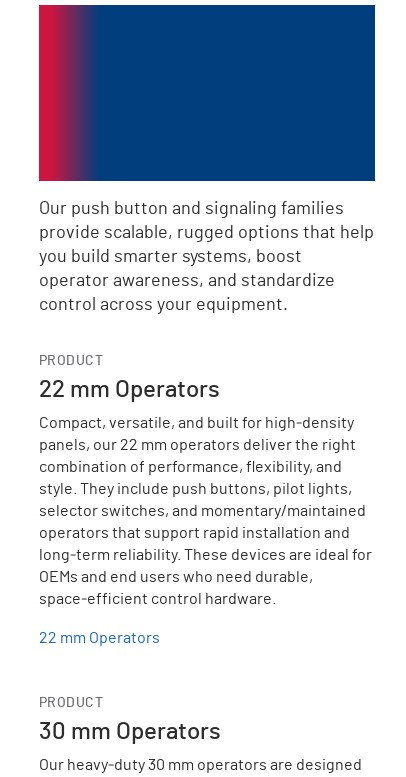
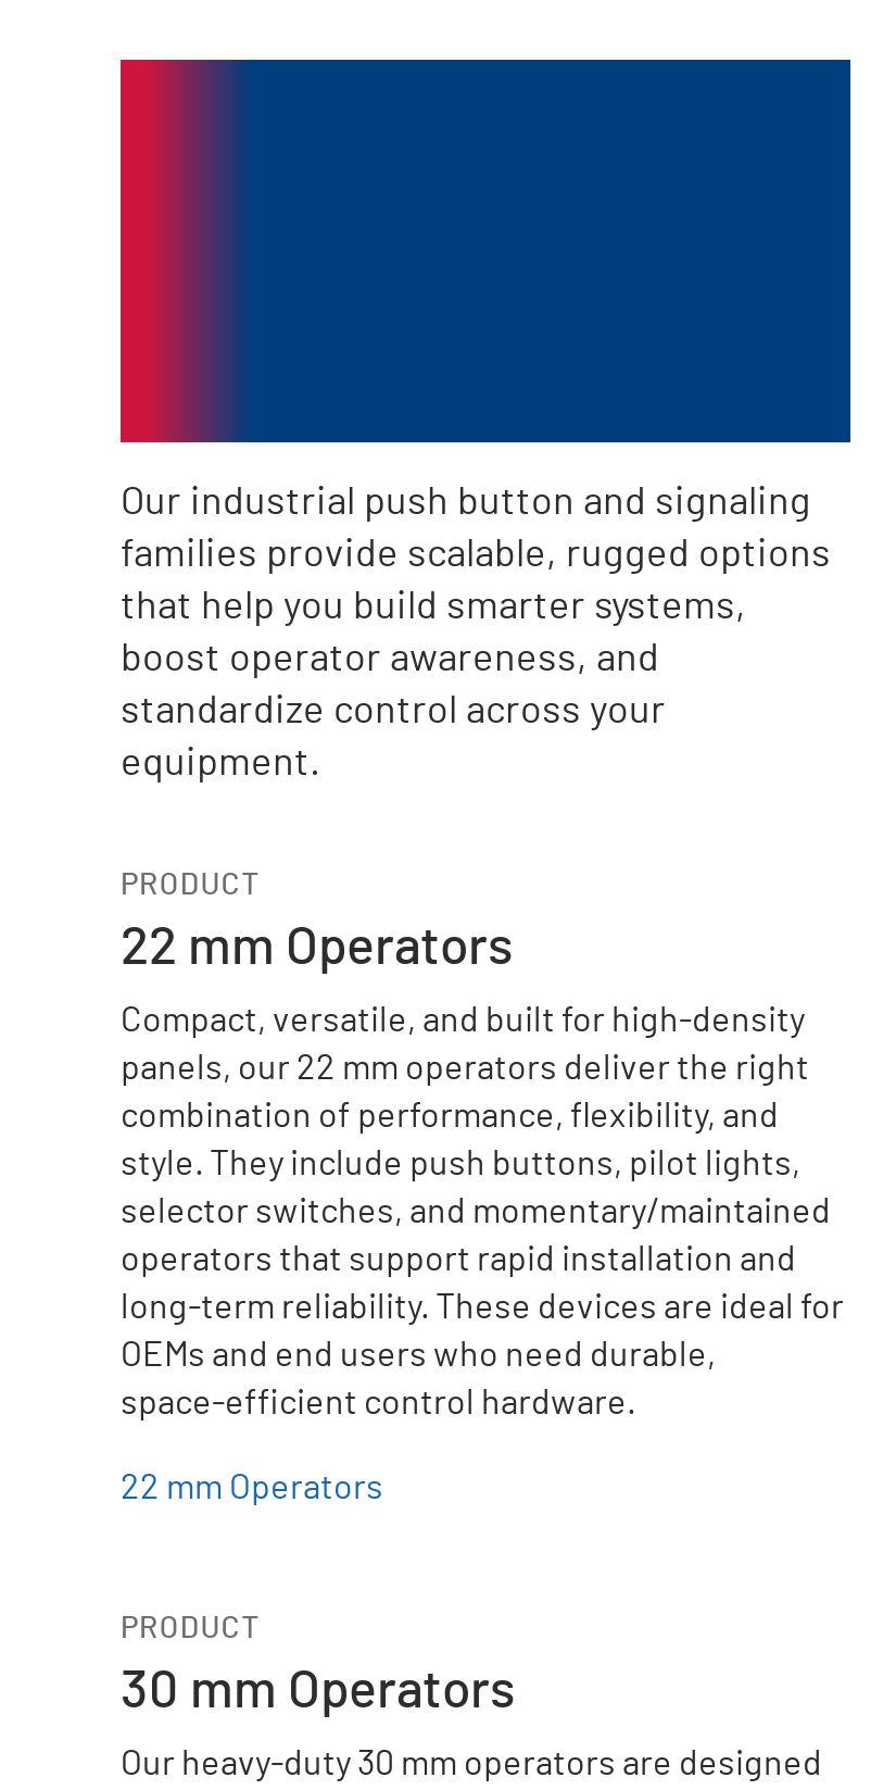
[39,200,374,314] Our push button and signaling families | provide scalable, rugged options that help | you build smarter systems, boost | operator awareness, and standardize | control across your equipment. -> [121,485,831,785] Our industrial push button and signaling | families provide scalable, rugged options | that help you build smarter systems, | boost operator awareness, and | standardize control across your | equipment.

